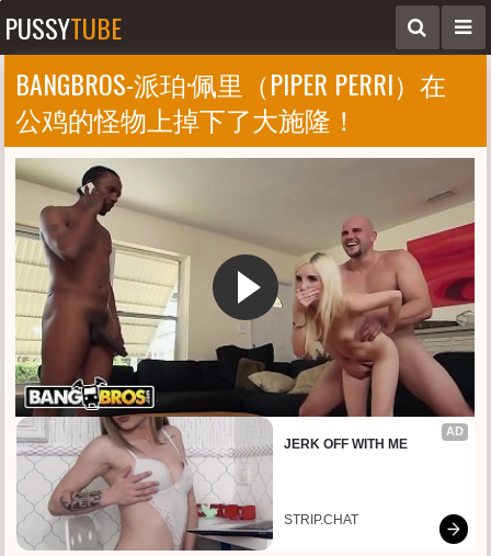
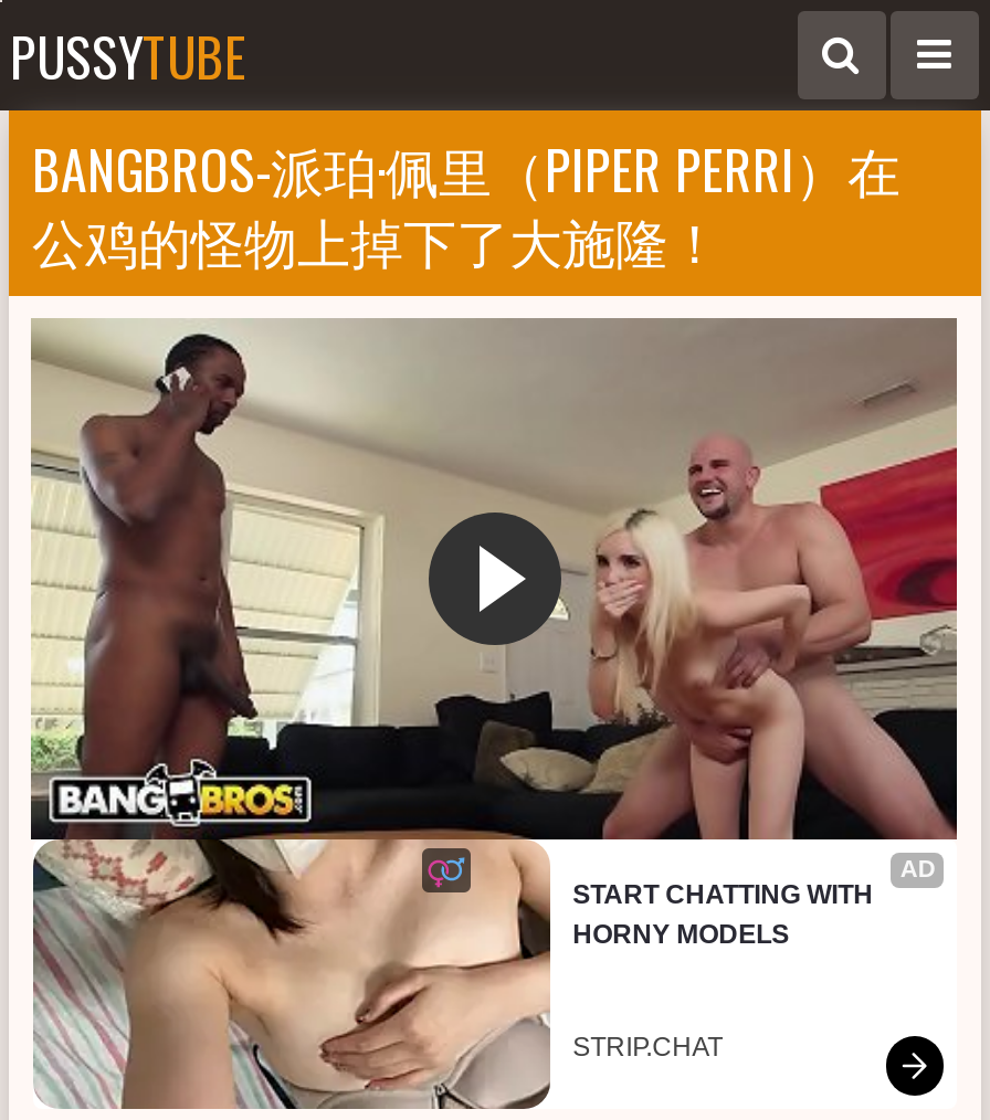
[16,416,408,551] [image] | JERK OFF WITH ME -> [31,837,873,1109] [image] | START CHATTING WITH | HORNY MODELS

